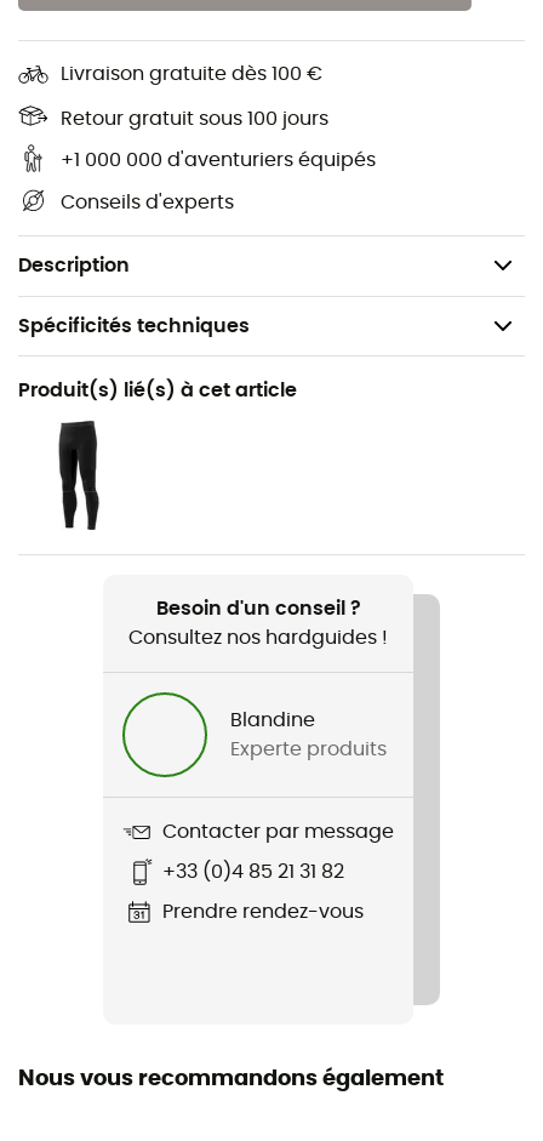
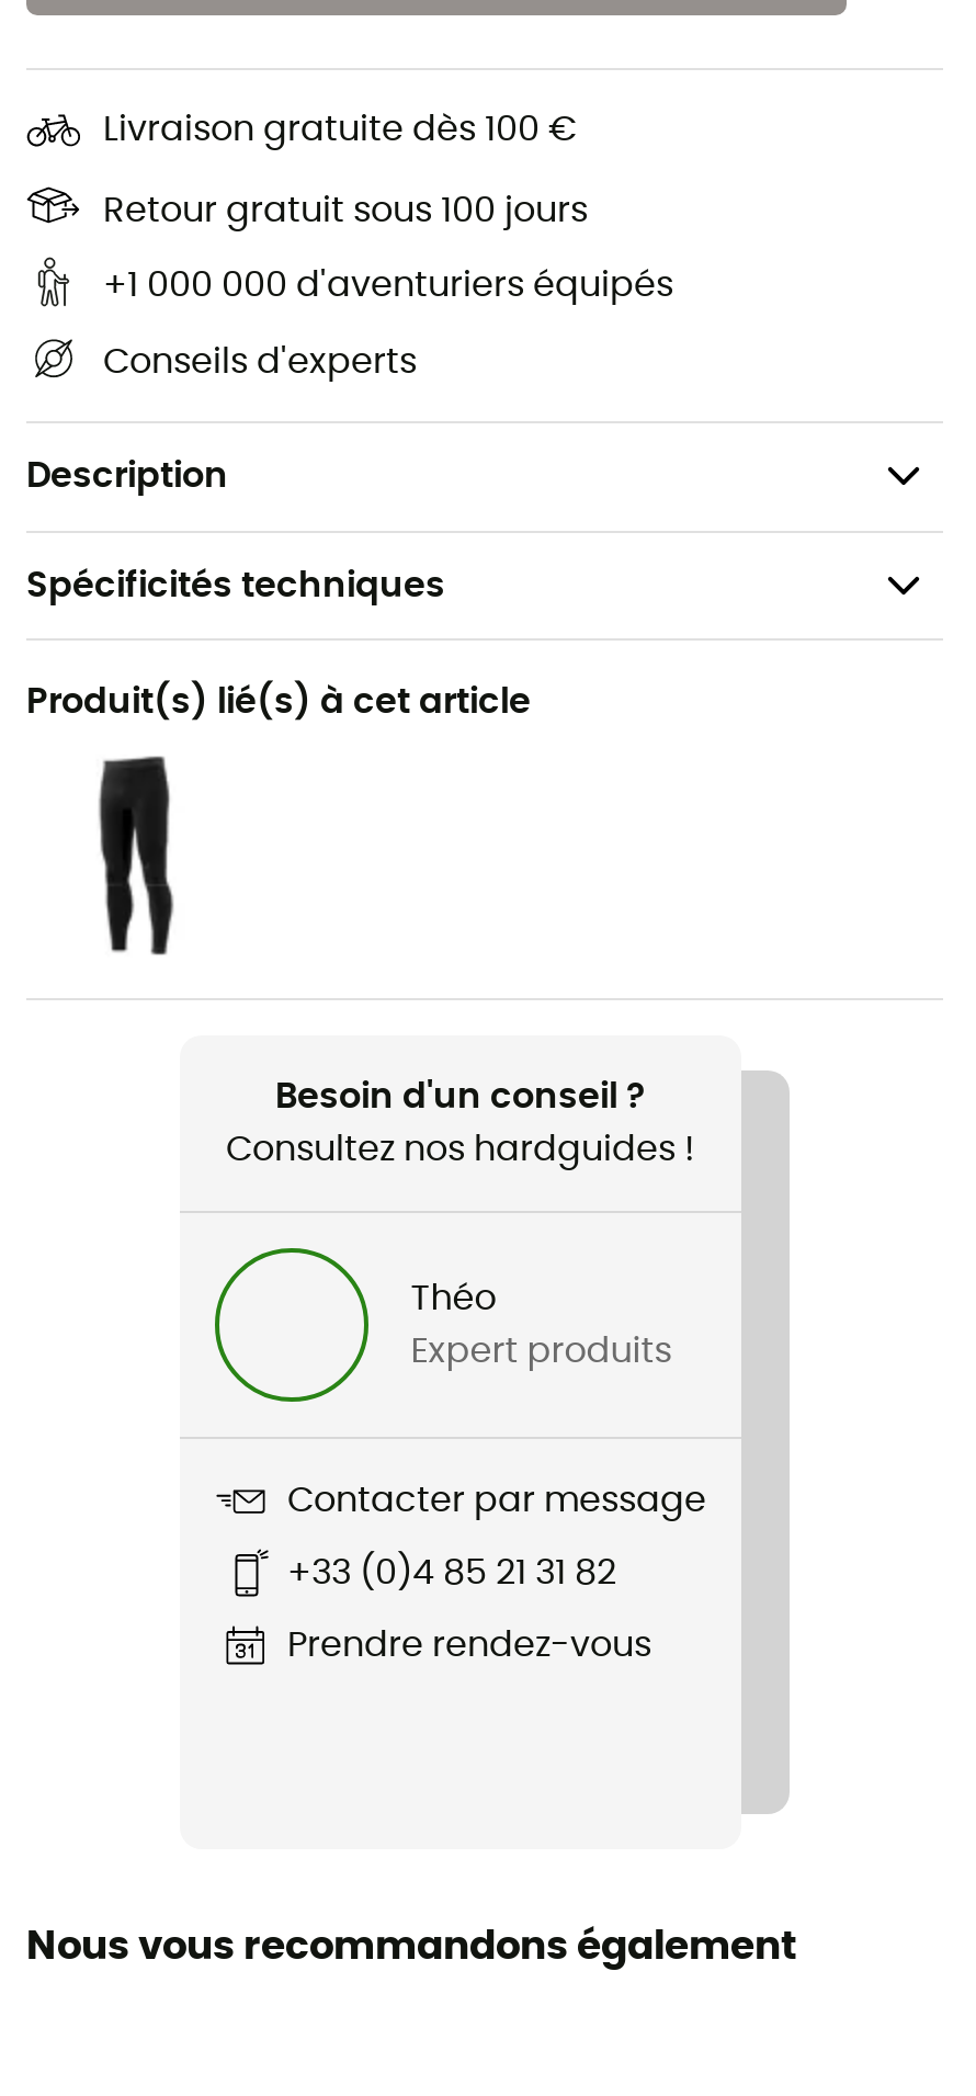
[231,710,315,729] Blandine -> [411,1280,496,1315] Théo
[231,739,387,758] Experte produits -> [411,1333,672,1368] Expert produits

